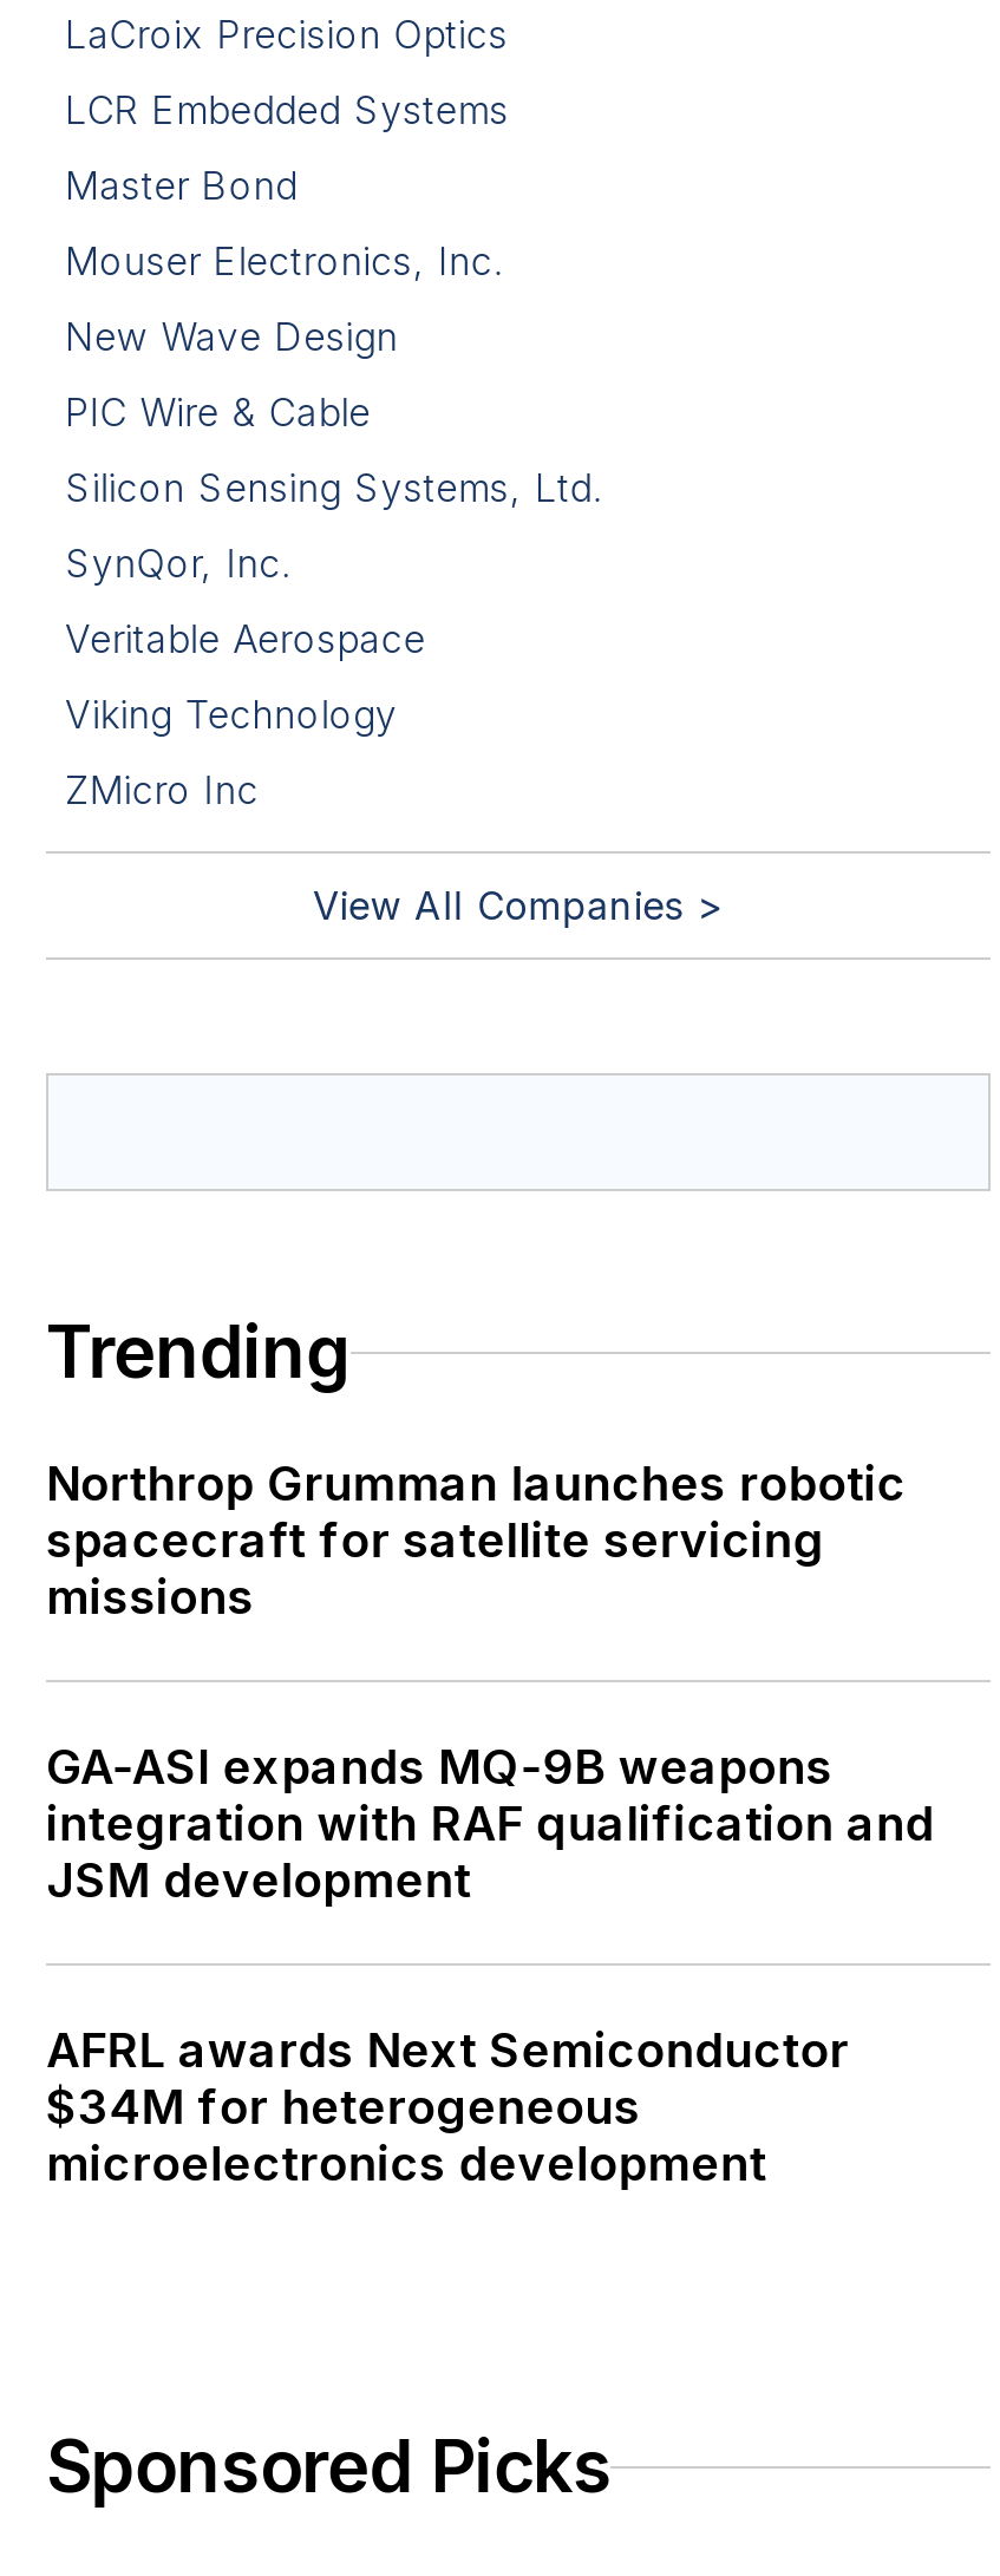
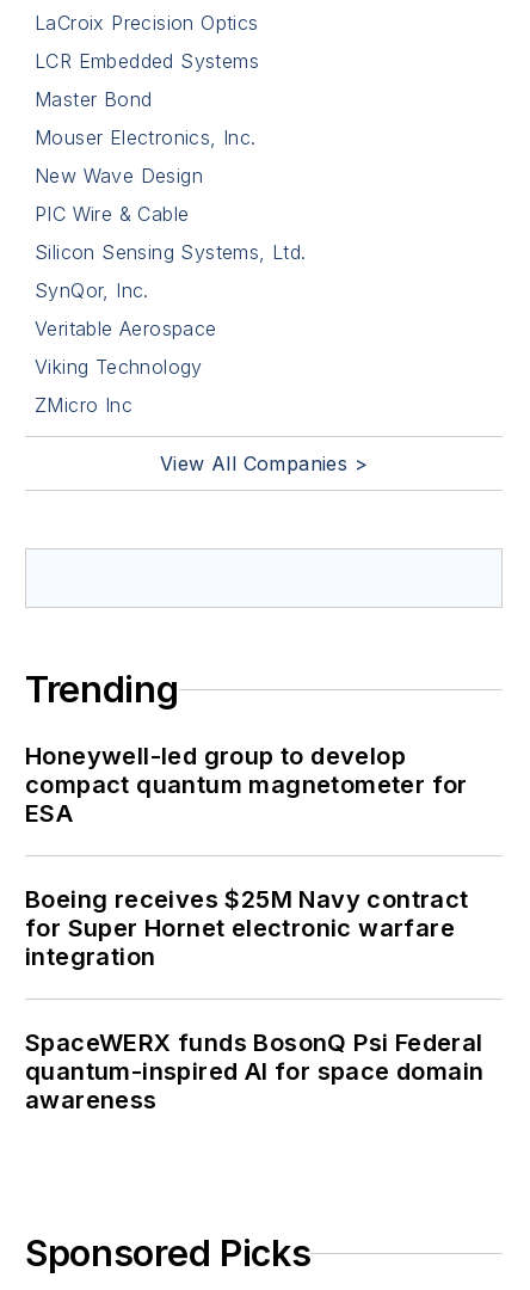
[46,1456,906,1626] Northrop Grumman launches robotic | spacecraft for satellite servicing | missions -> [25,742,468,828] Honeywell-led group to develop | compact quantum magnetometer for | ESA
[46,1739,934,1909] GA-ASI expands MQ-9B weapons | integration with RAF qualification and | JSM development -> [25,885,469,971] Boeing receives $25M Navy contract | for Super Hornet electronic warfare | integration
[46,2022,849,2192] AFRL awards Next Semiconductor | $34M for heterogeneous | microelectronics development -> [25,1028,484,1114] SpaceWERX funds BosonQ Psi Federal | quantum-inspired AI for space domain | awareness

